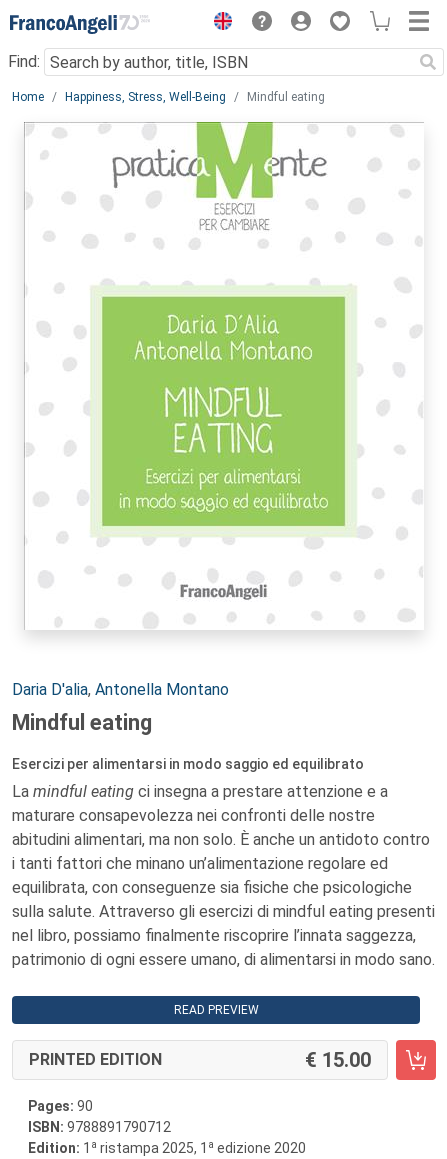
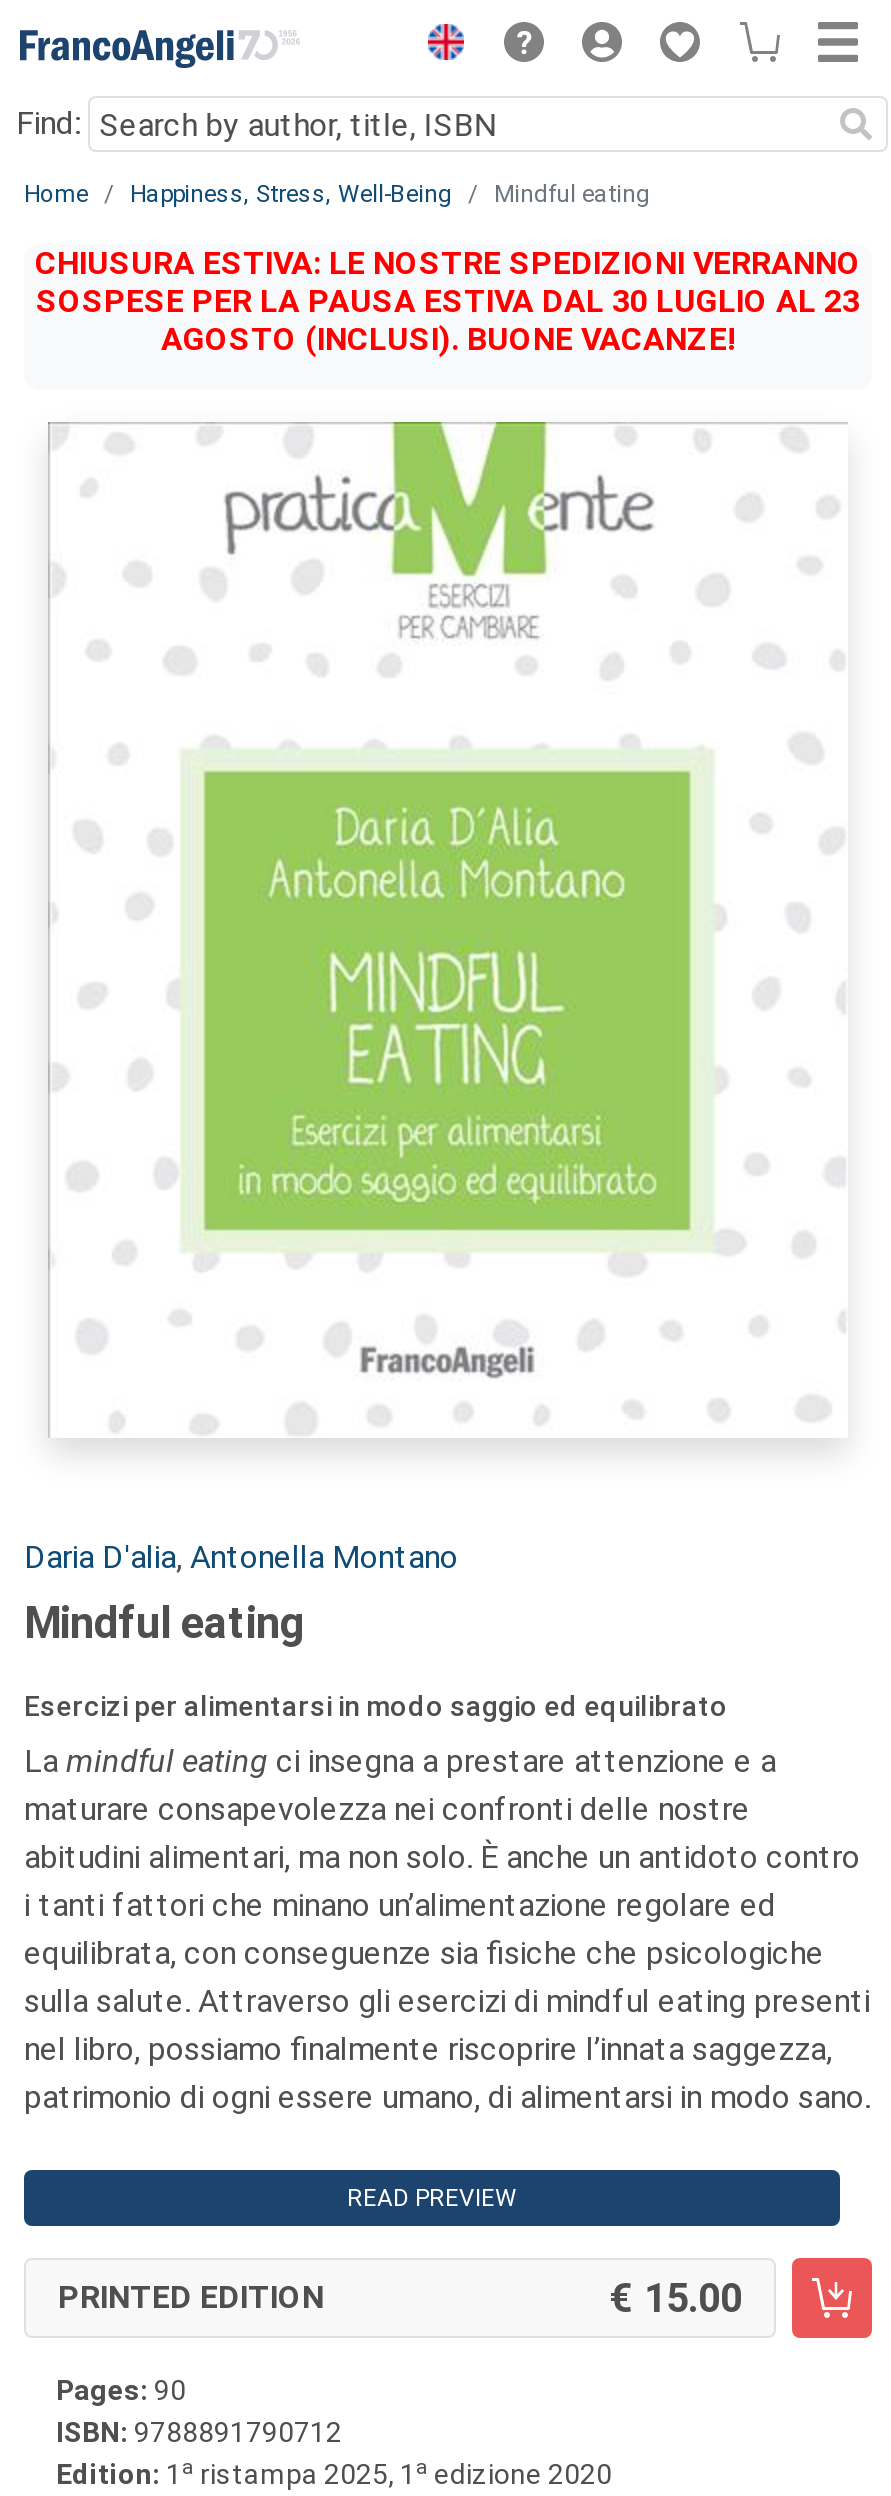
none -> [35,244,861,358] CHIUSURA ESTIVA: LE NOSTRE SPEDIZIONI VERRANNO | SOSPESE PER LA PAUSA ESTIVA DAL 30 LUGLIO AL 23 | AGOSTO (INCLUSI). BUONE VACANZE!

